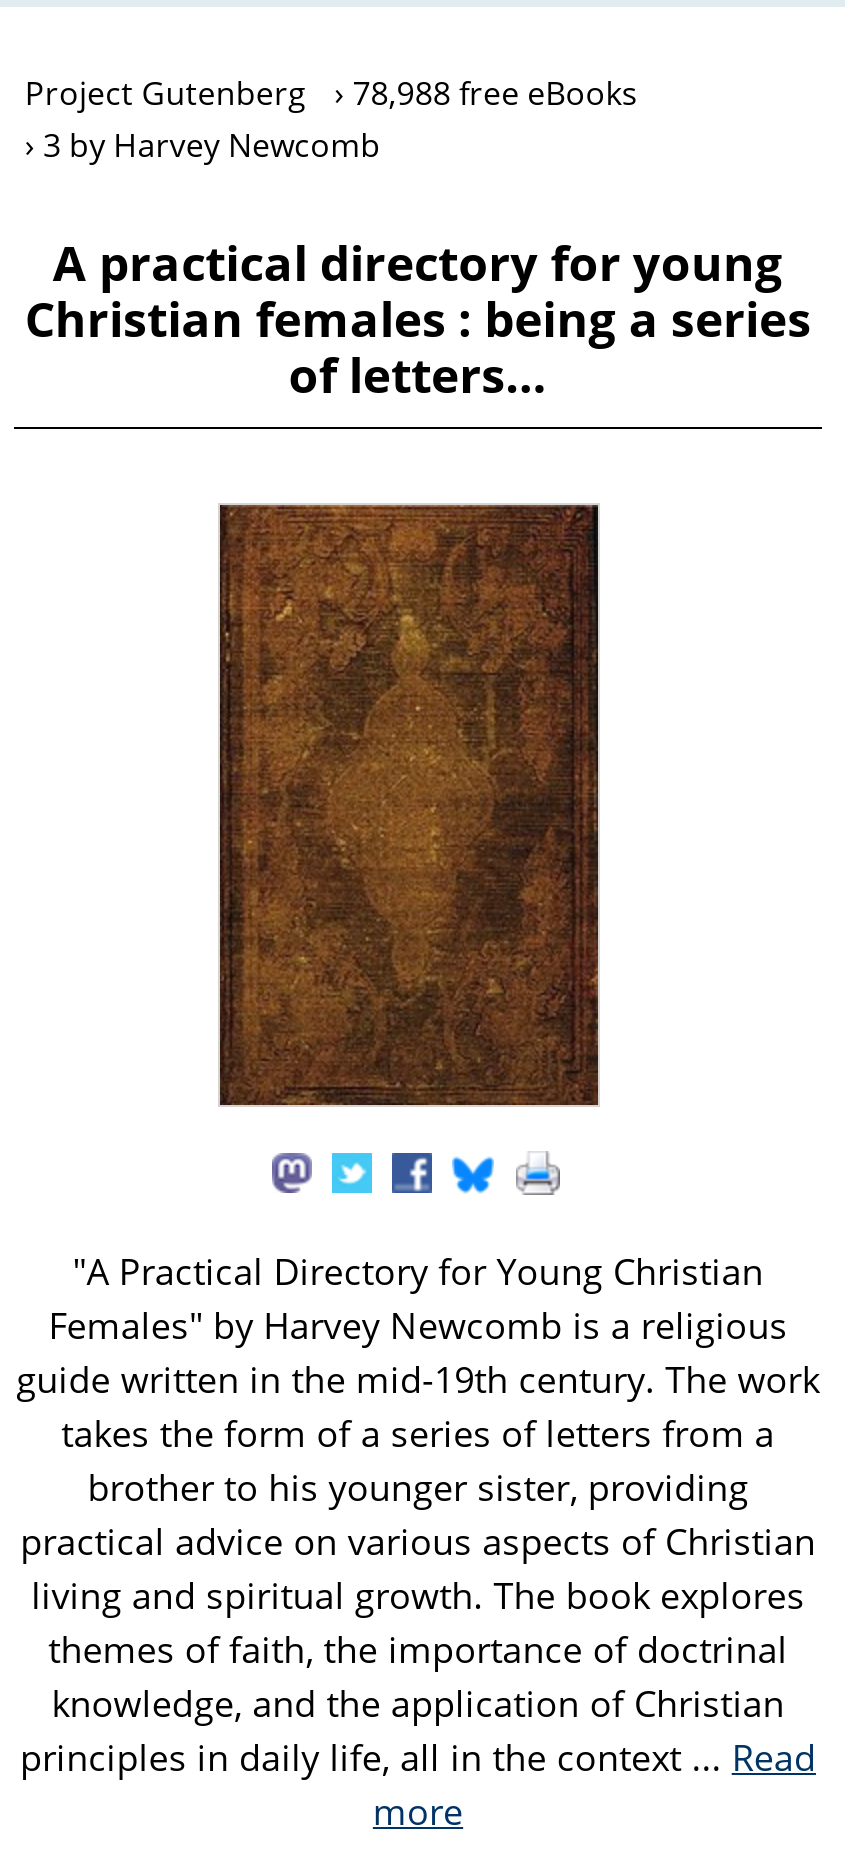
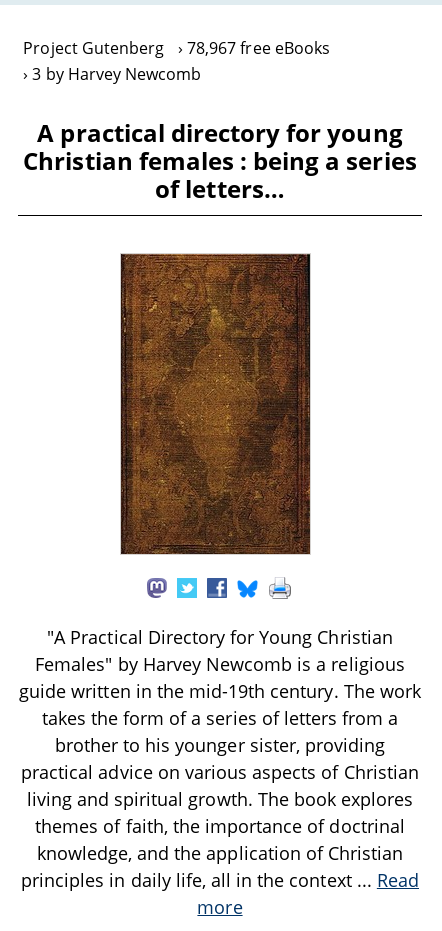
[25,71,638,115] Project Gutenberg 78,988 free eBooks -> [23,37,330,59] Project Gutenberg 78,967 free eBooks

